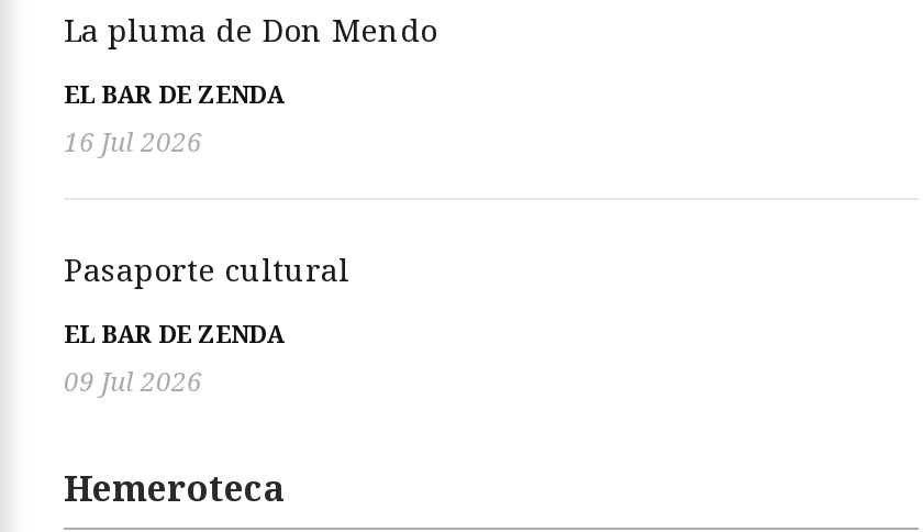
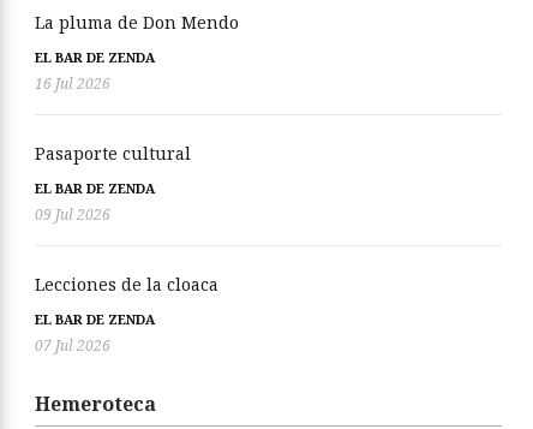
none -> [35,273,218,356] Lecciones de la cloaca | EL BAR DE ZENDA | 07 Jul 2026

